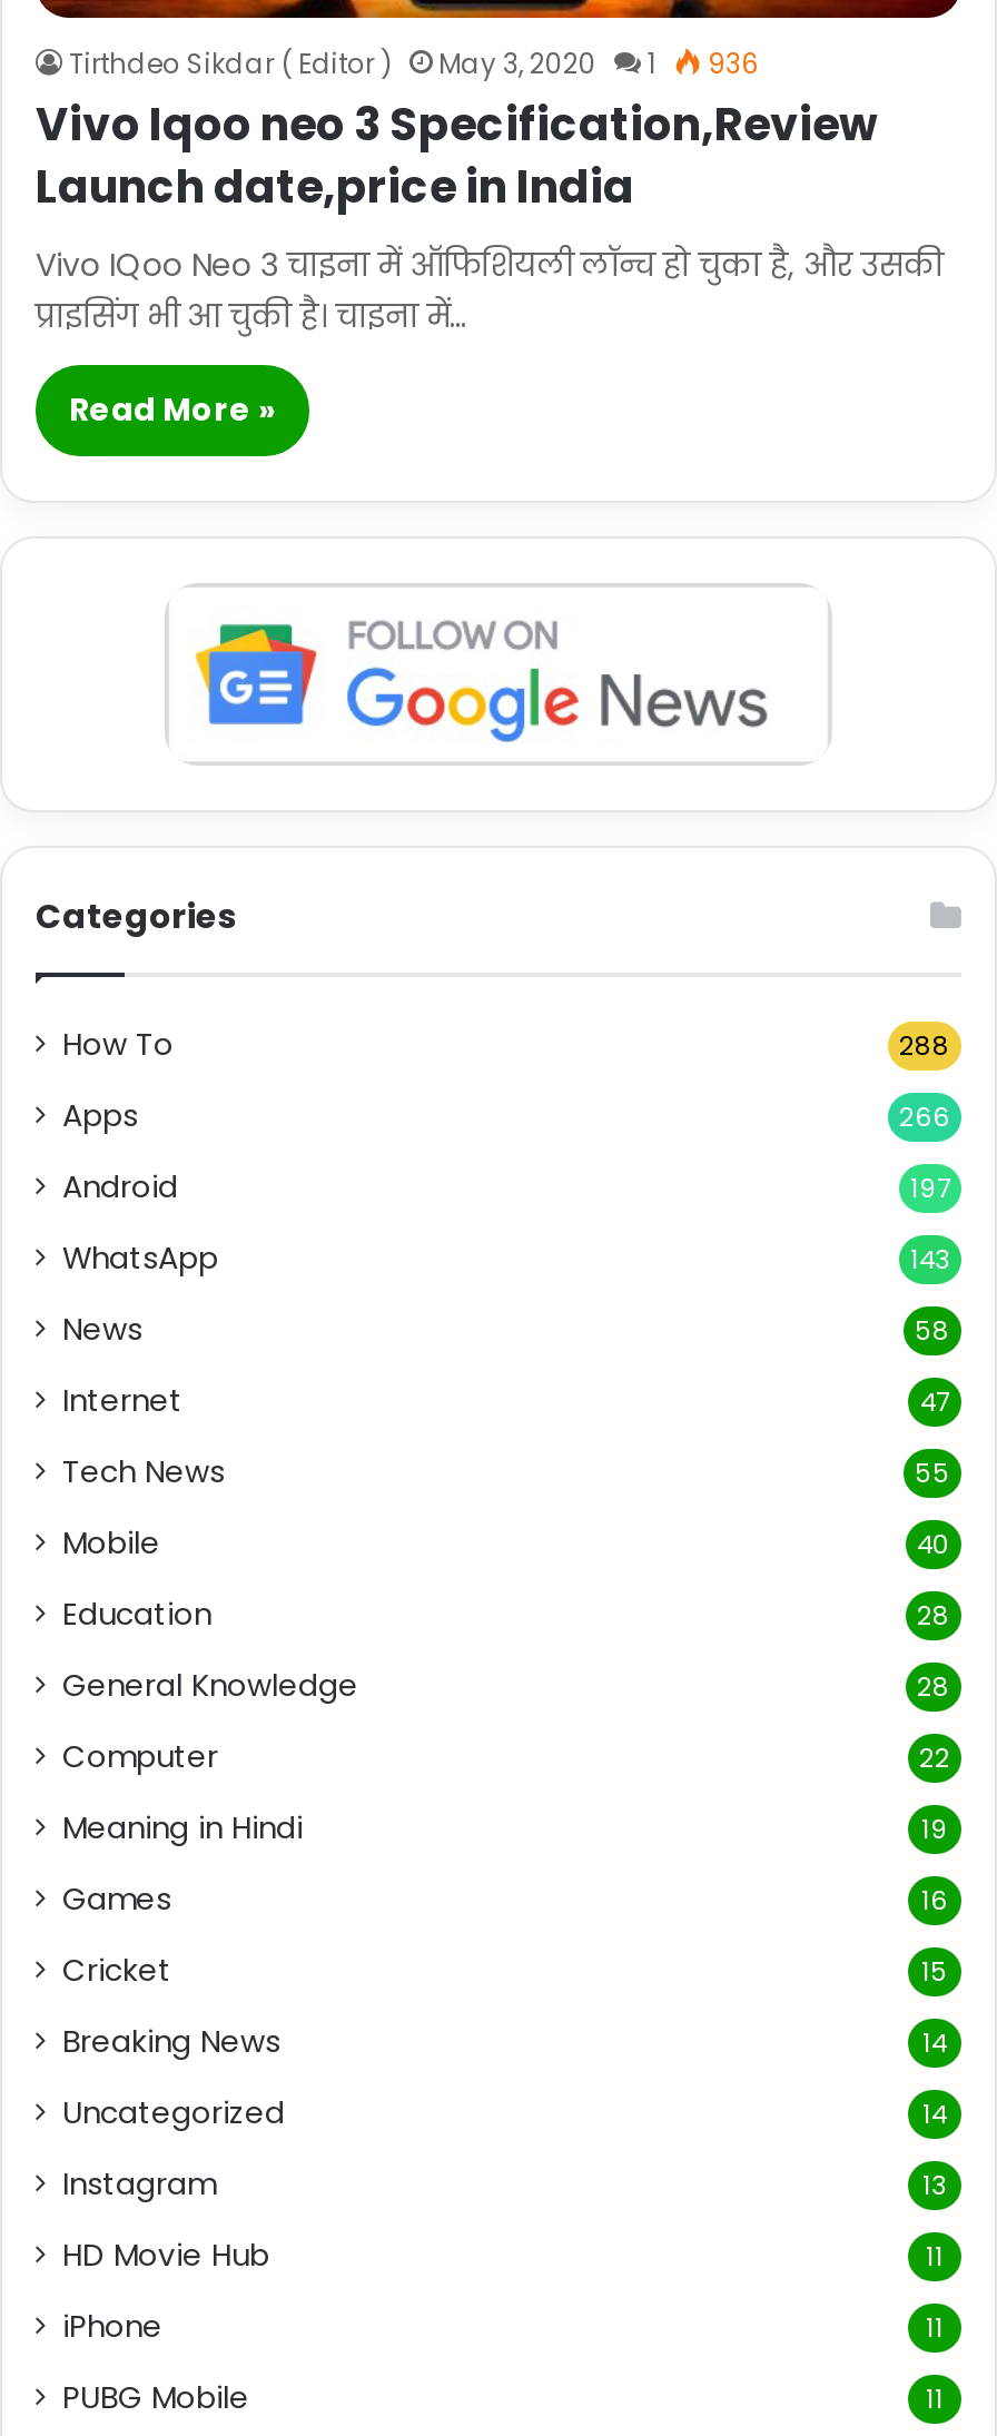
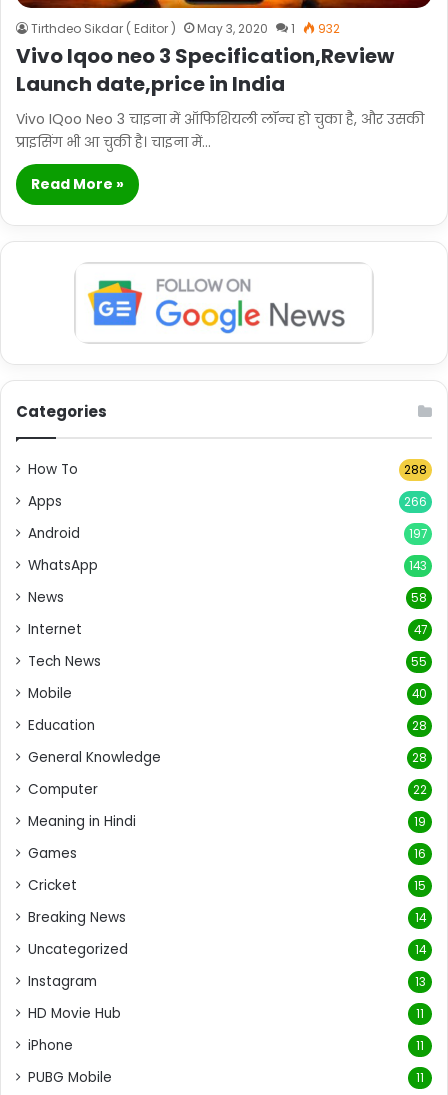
[69,44,759,82] Tirthdeo Sikdar ( Editor ) May 3, 2020 1 936 -> [31,20,340,37] Tirthdeo Sikdar ( Editor ) May 3, 2020 1 932

